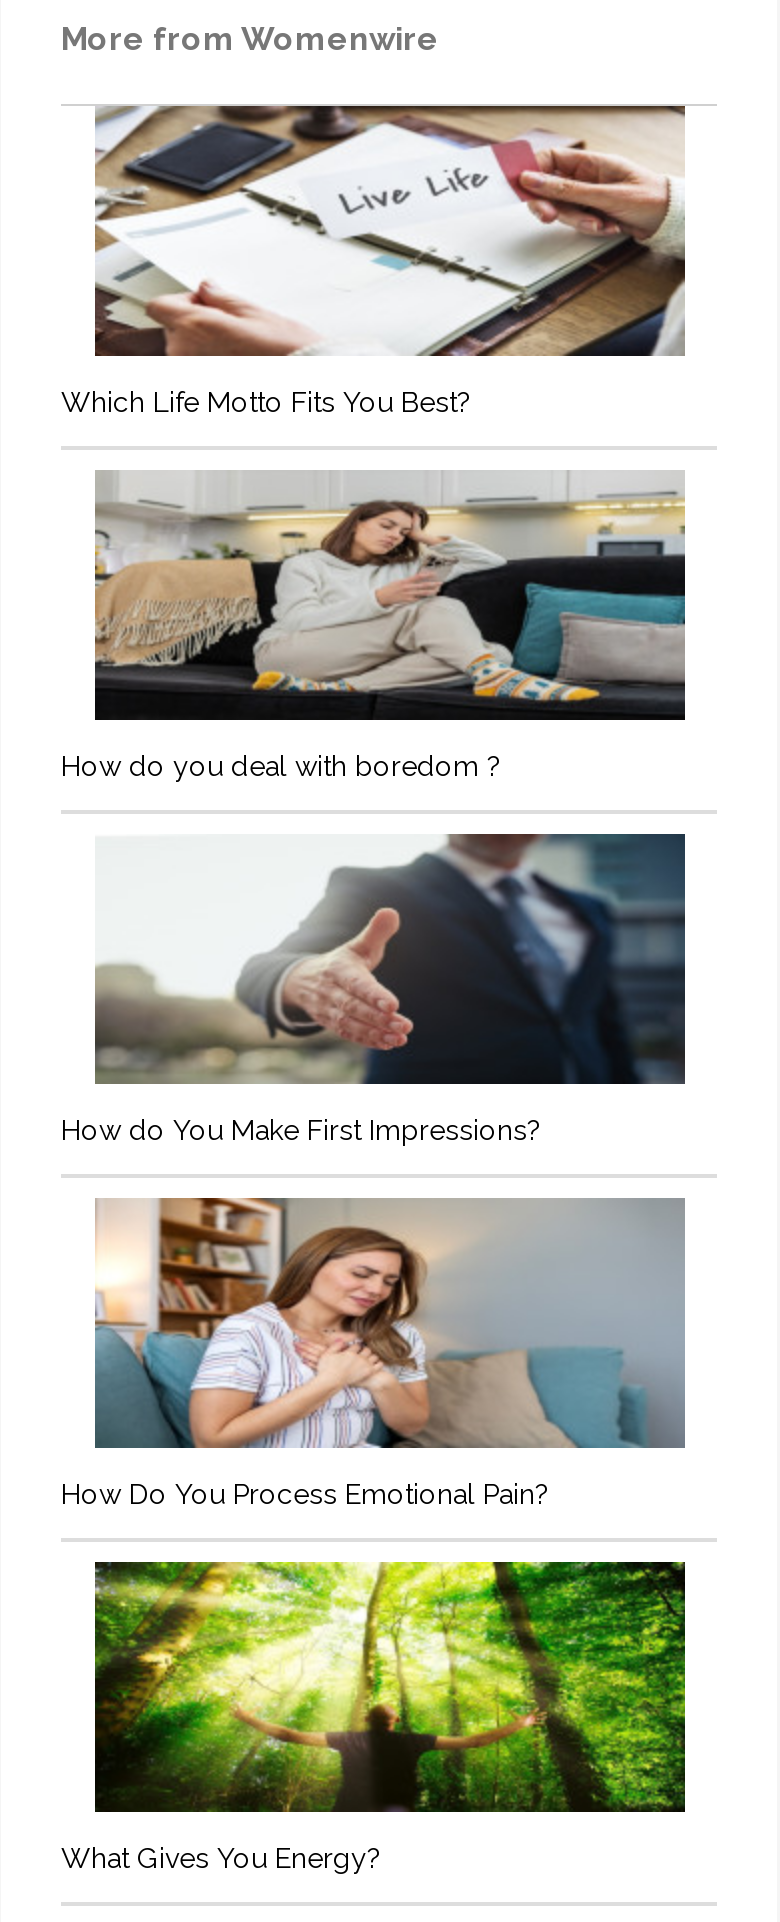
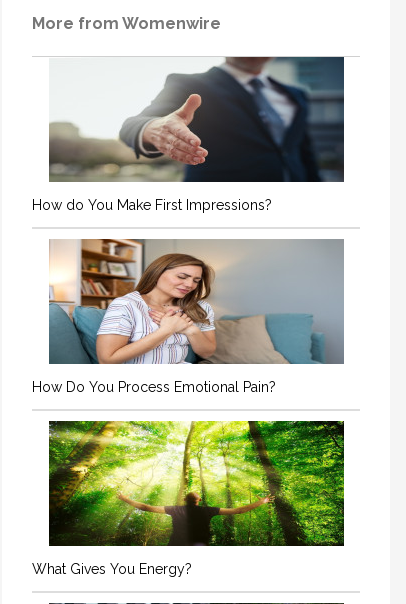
[61,104,685,419] [image] | Which Life Motto Fits You Best? -> none
[61,470,685,783] [image] | How do you deal with boredom ? -> none

